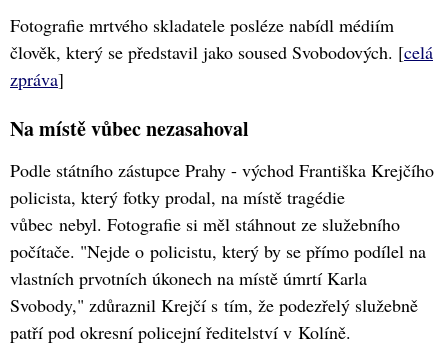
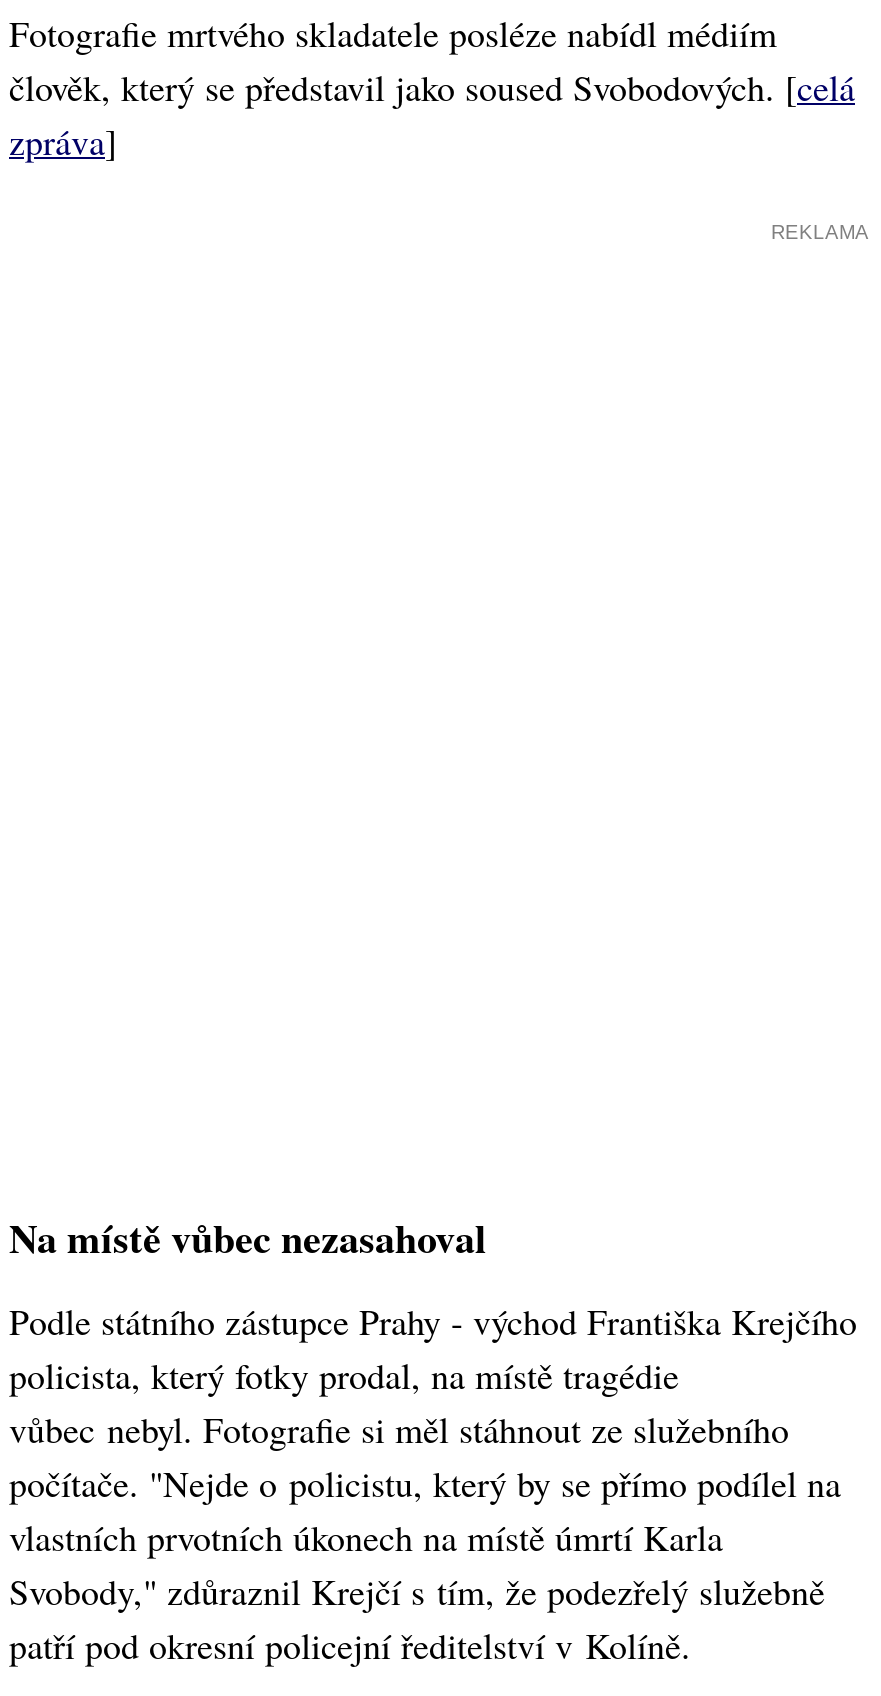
none -> [771,221,869,243] REKLAMA

